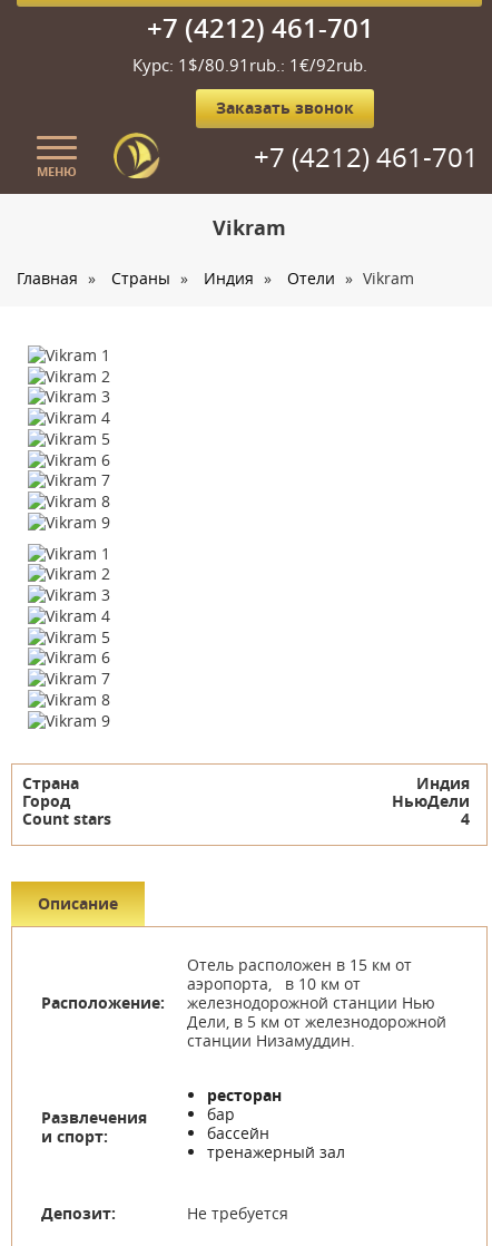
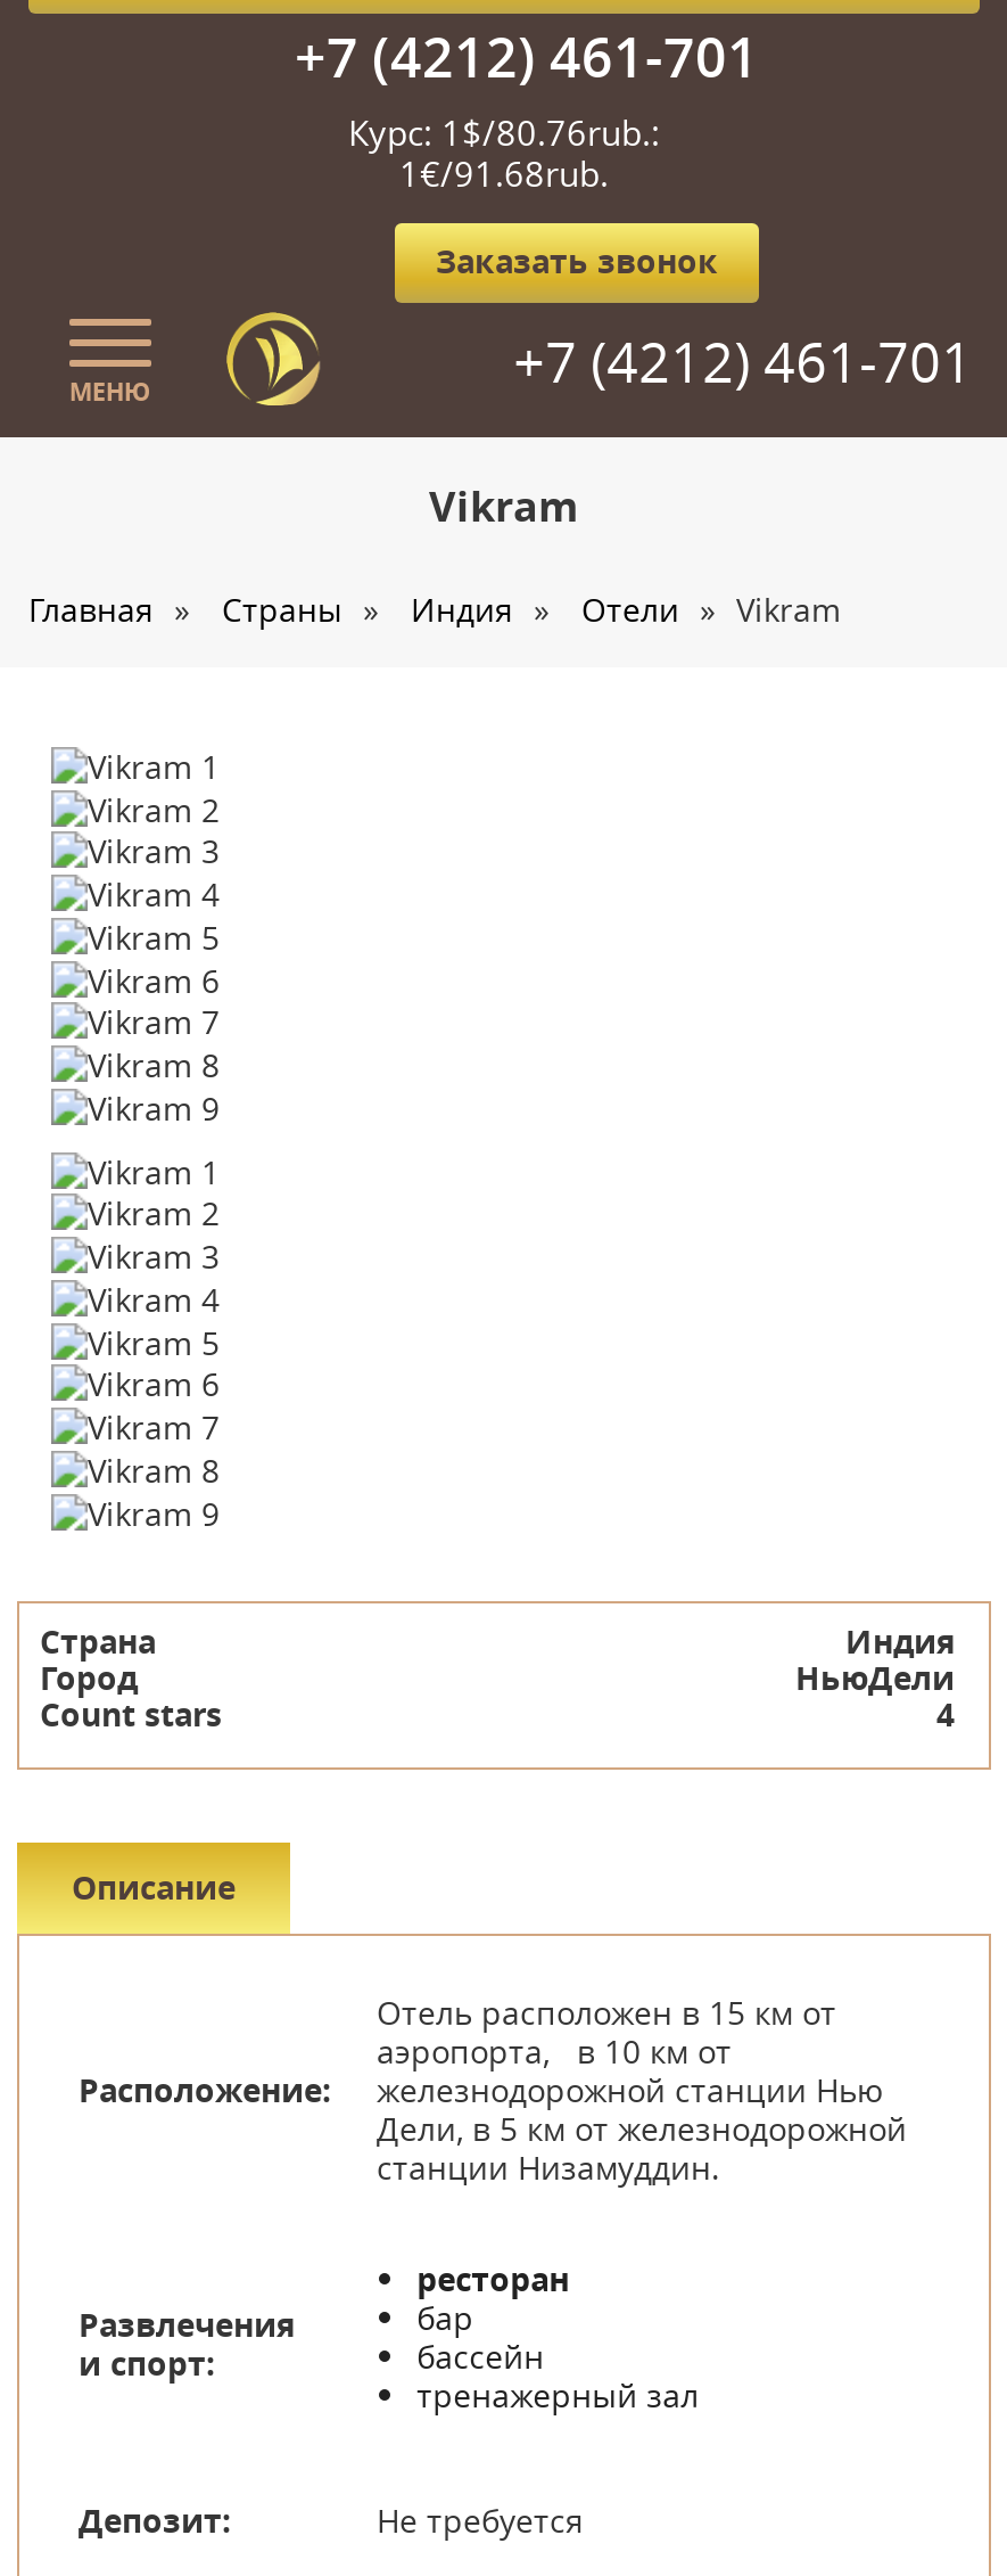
[132,53,367,76] Курс: 1$/80.91rub.: 1€/92rub. -> [348,109,660,196] Курс: 1$/80.76rub.: | 1€/91.68rub.

